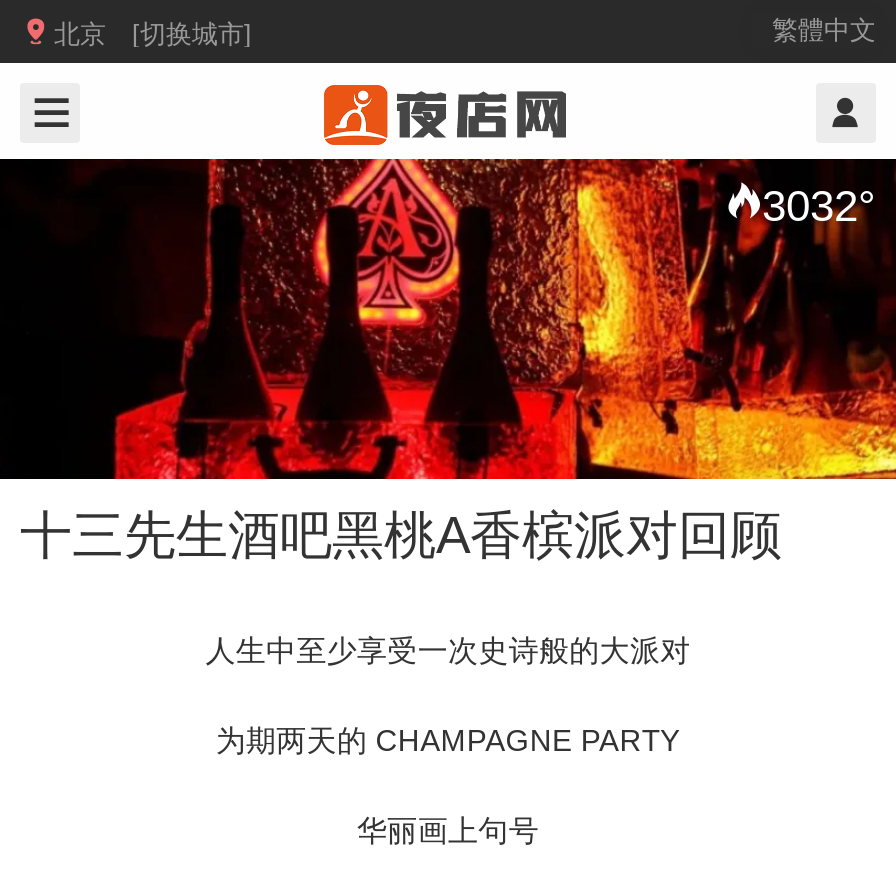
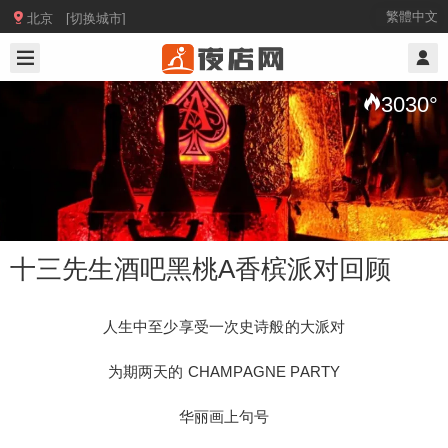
[762,181,876,231] 3032° -> [381,92,438,117] 3030°

